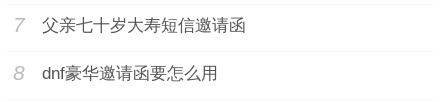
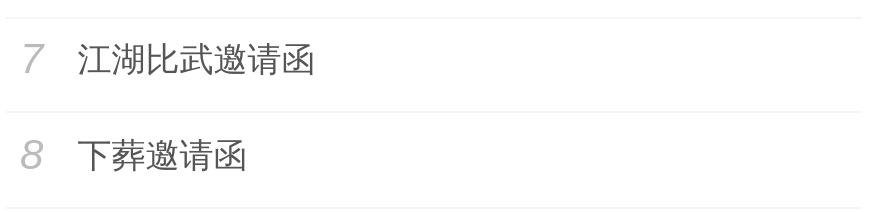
[42,16,246,35] 父亲七十岁大寿短信邀请函 -> [78,41,316,79] 江湖比武邀请函
[42,64,218,83] dnf豪华邀请函要怎么用 -> [78,136,248,174] 下葬邀请函

